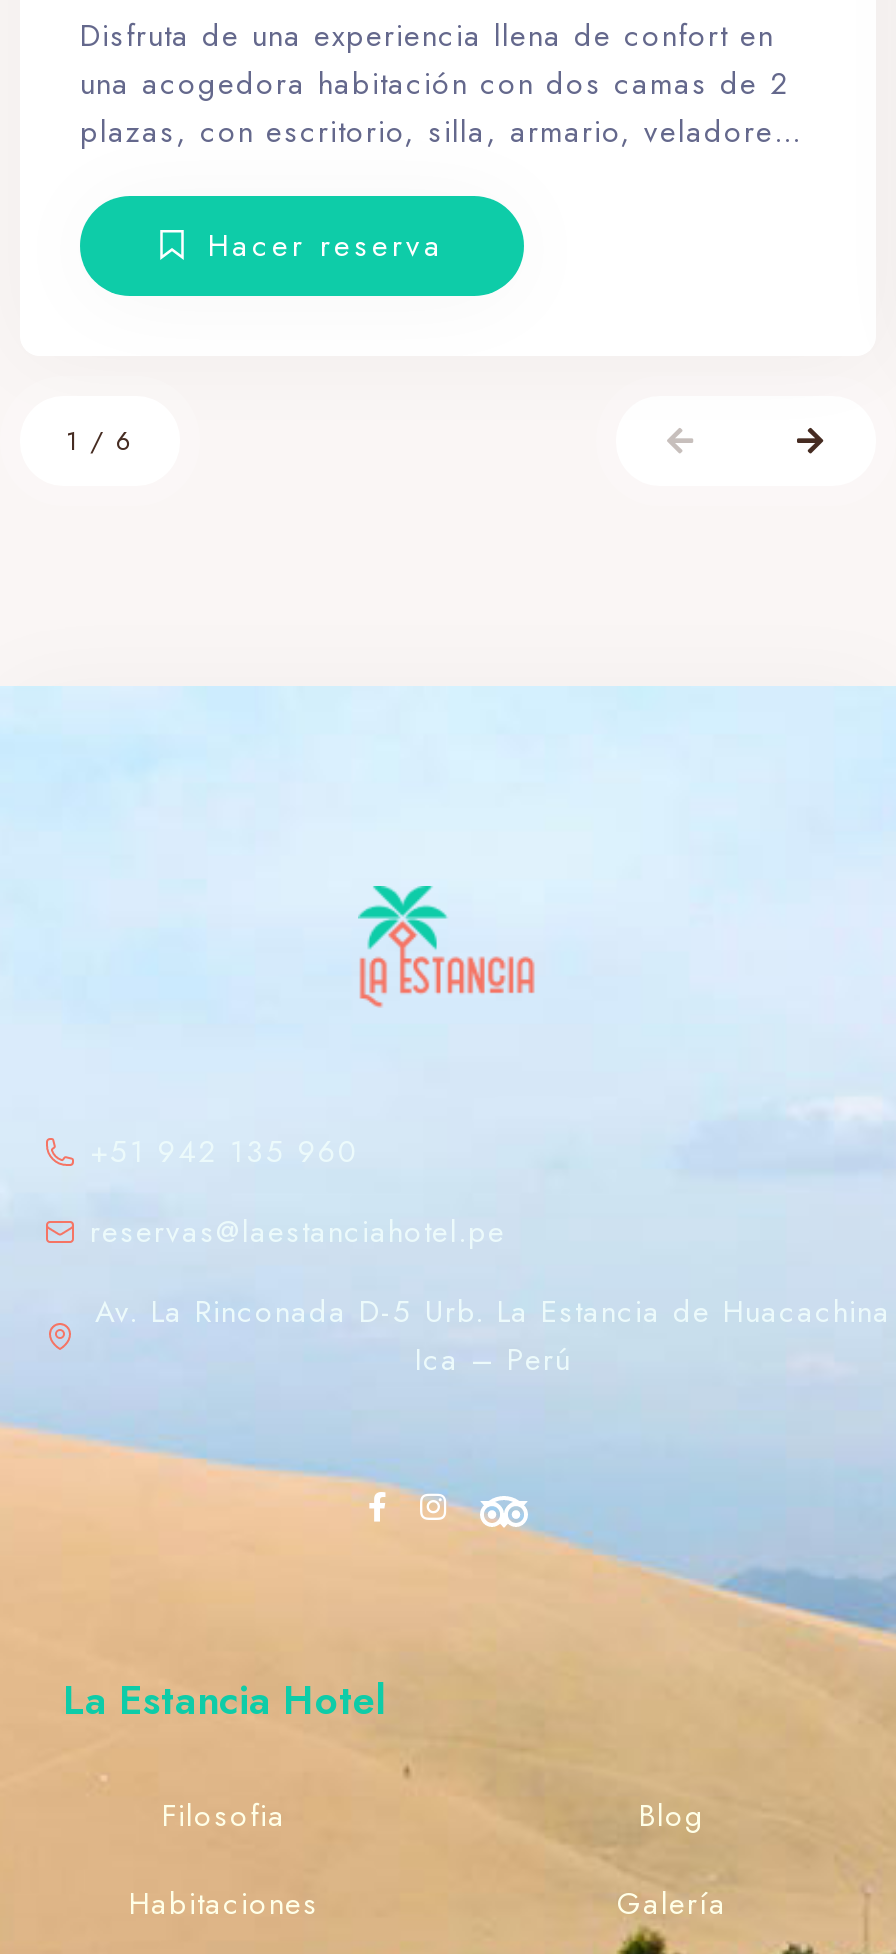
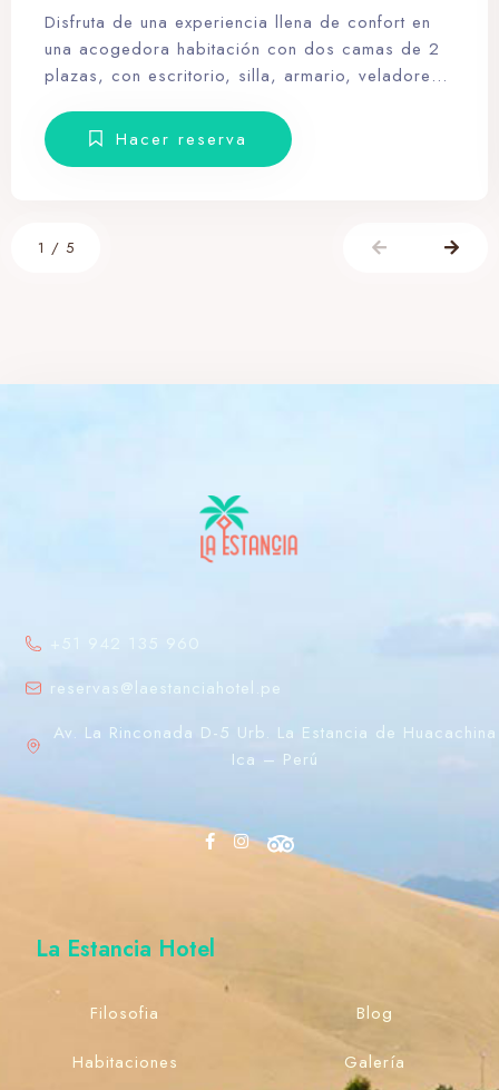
[66,422,134,460] 1 / 6 -> [37,237,74,258] 1 / 5

